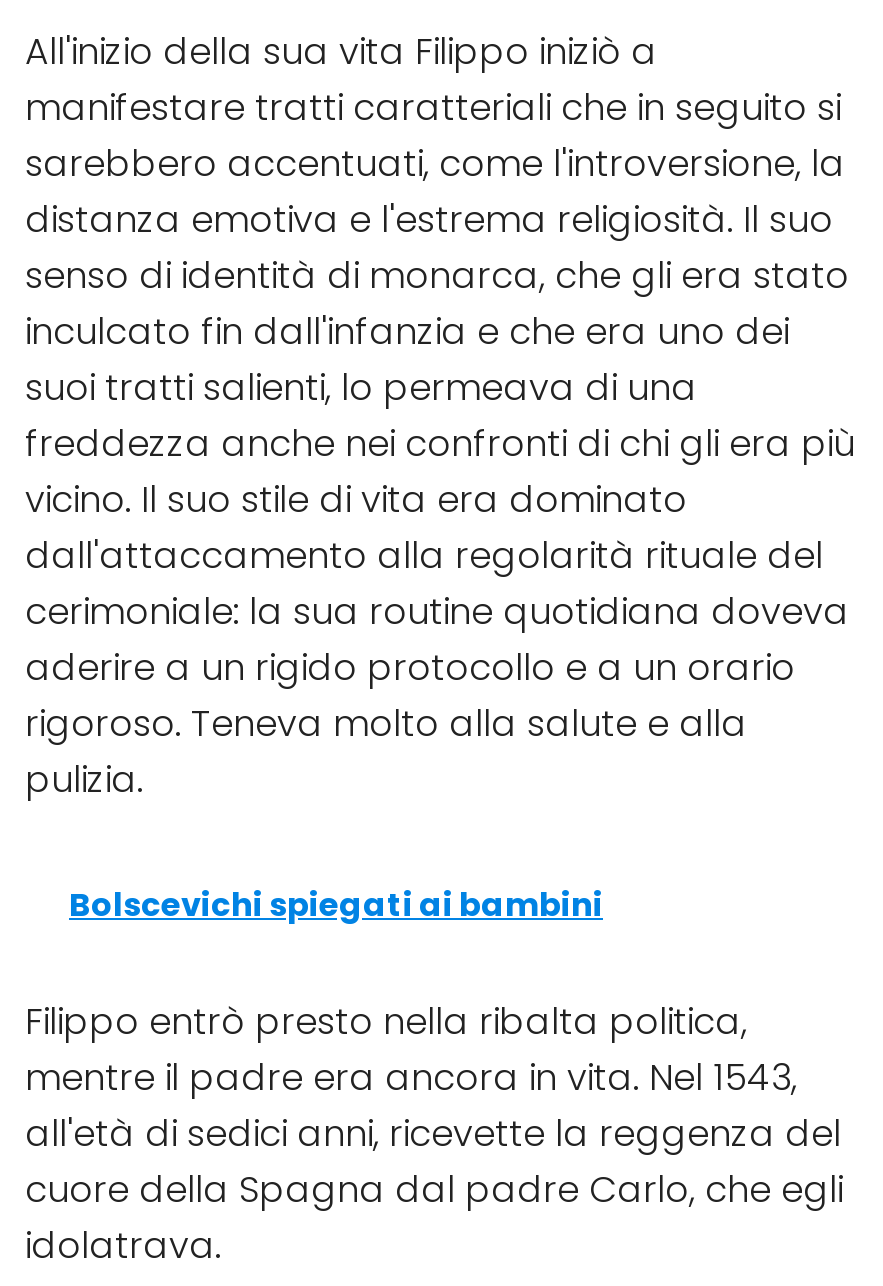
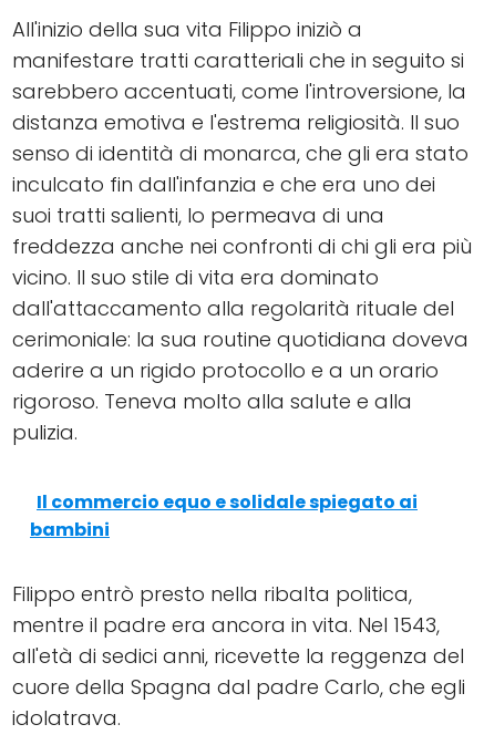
[69,882,603,928] Bolscevichi spiegati ai bambini -> [30,489,418,542] Il commercio equo e solidale spiegato ai | bambini

